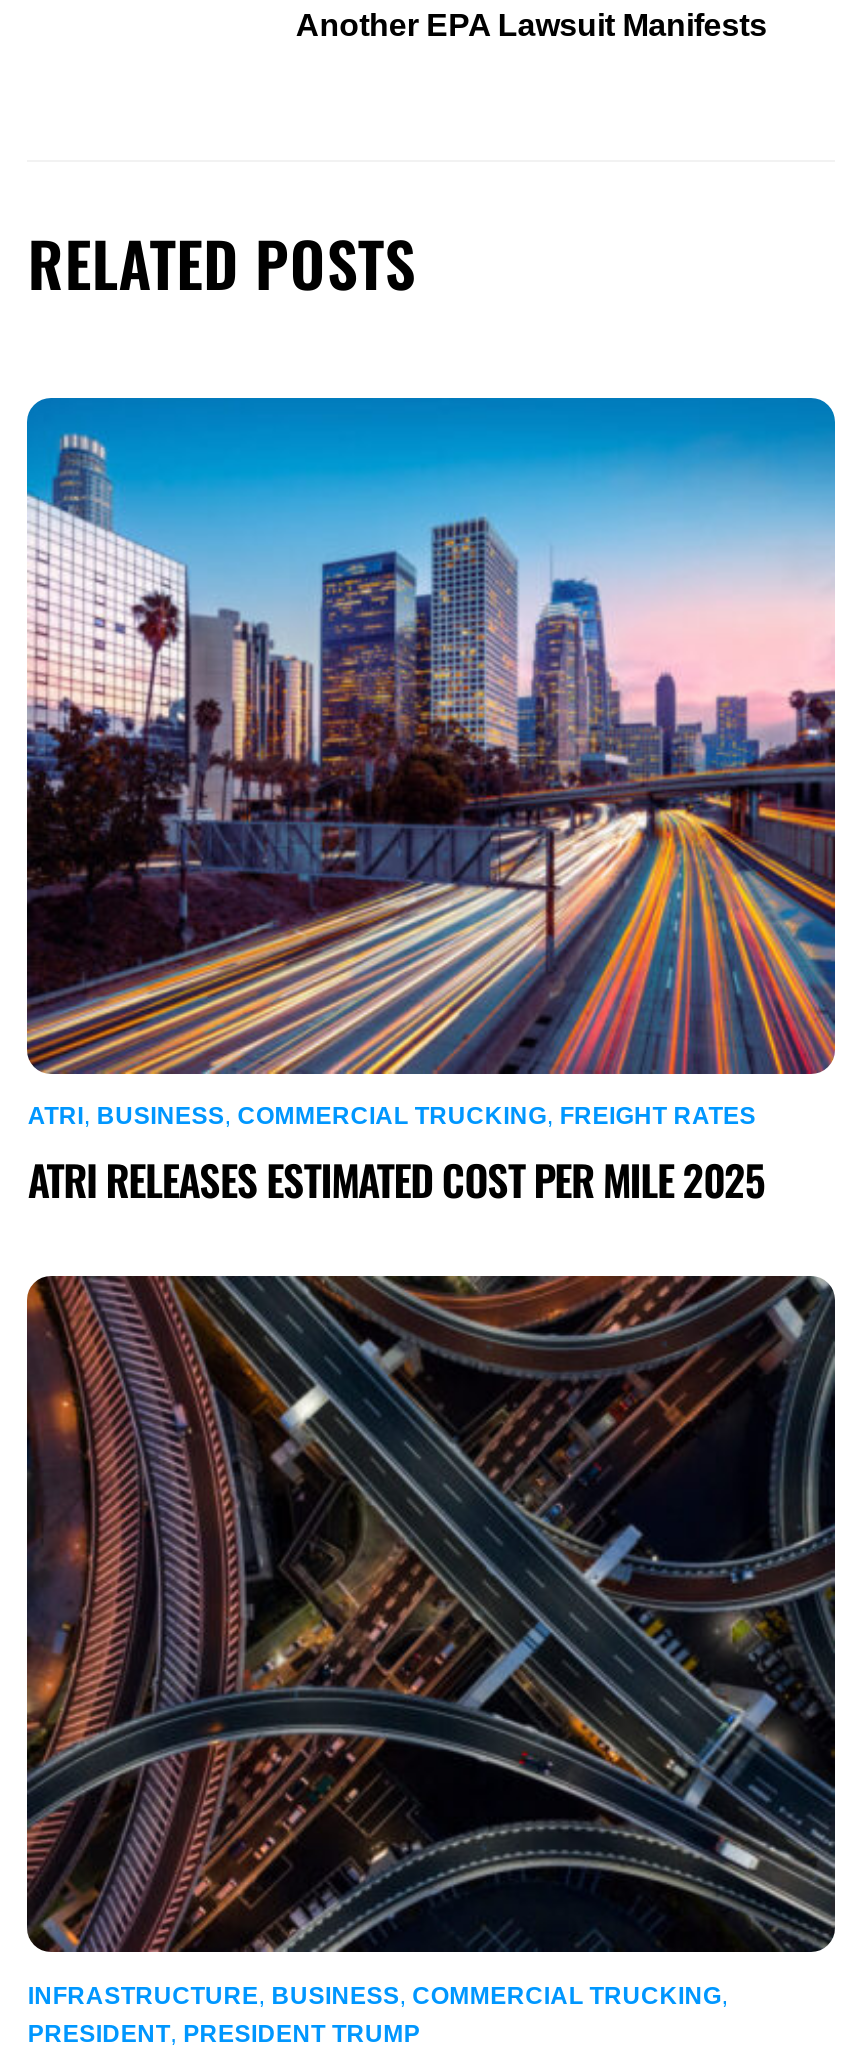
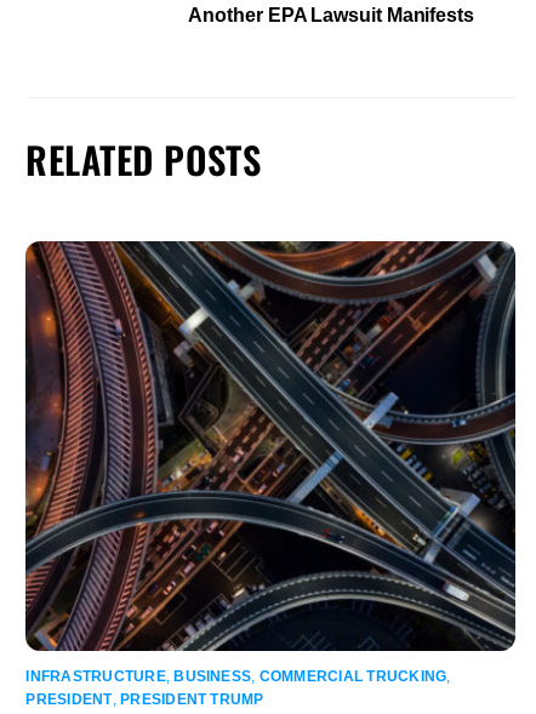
[25,396,837,1211] [image] | ATRI, BUSINESS, COMMERCIAL TRUCKING, FREIGHT RATES | ATRI RELEASES ESTIMATED COST PER MILE 2025 -> none

